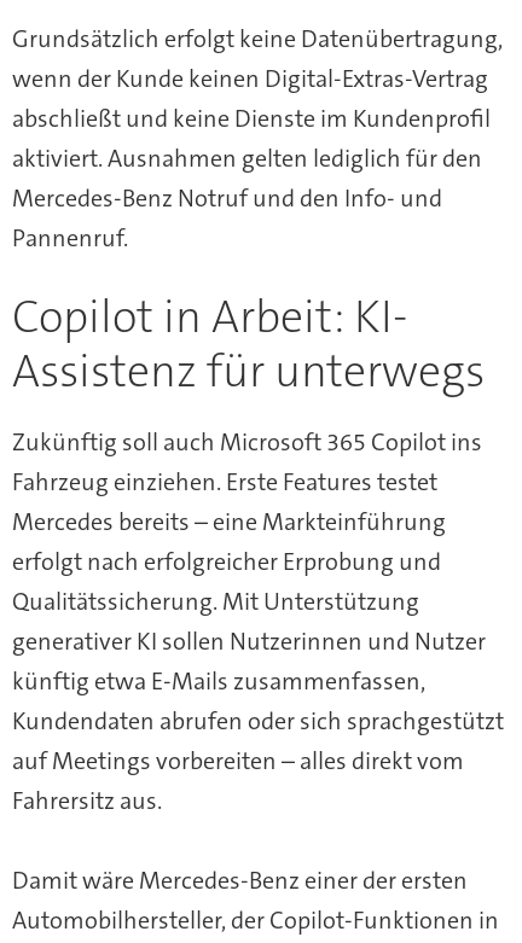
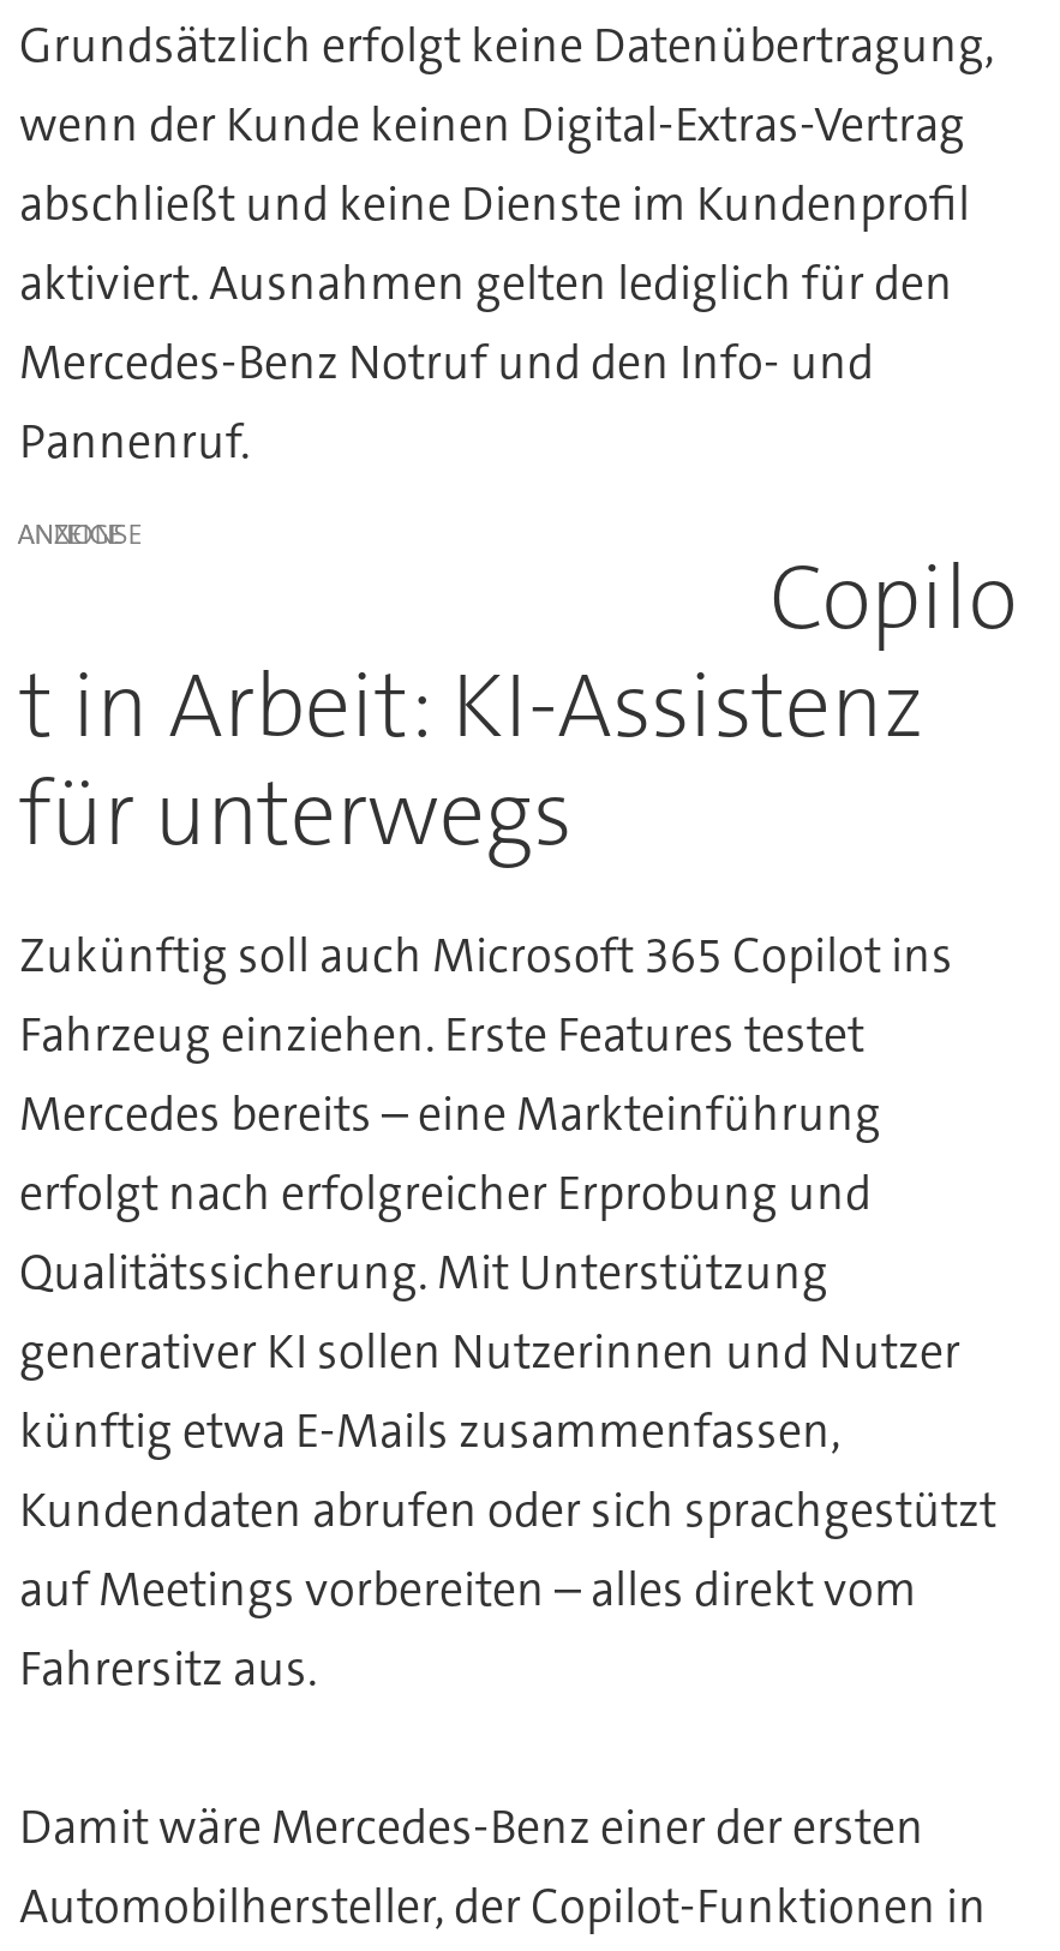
[12,287,485,401] Copilot in Arbeit: KI- | Assistenz für unterwegs -> [17,515,1017,873] ANZEIGE | Copilo | t in Arbeit: KI-Assistenz | für unterwegs

